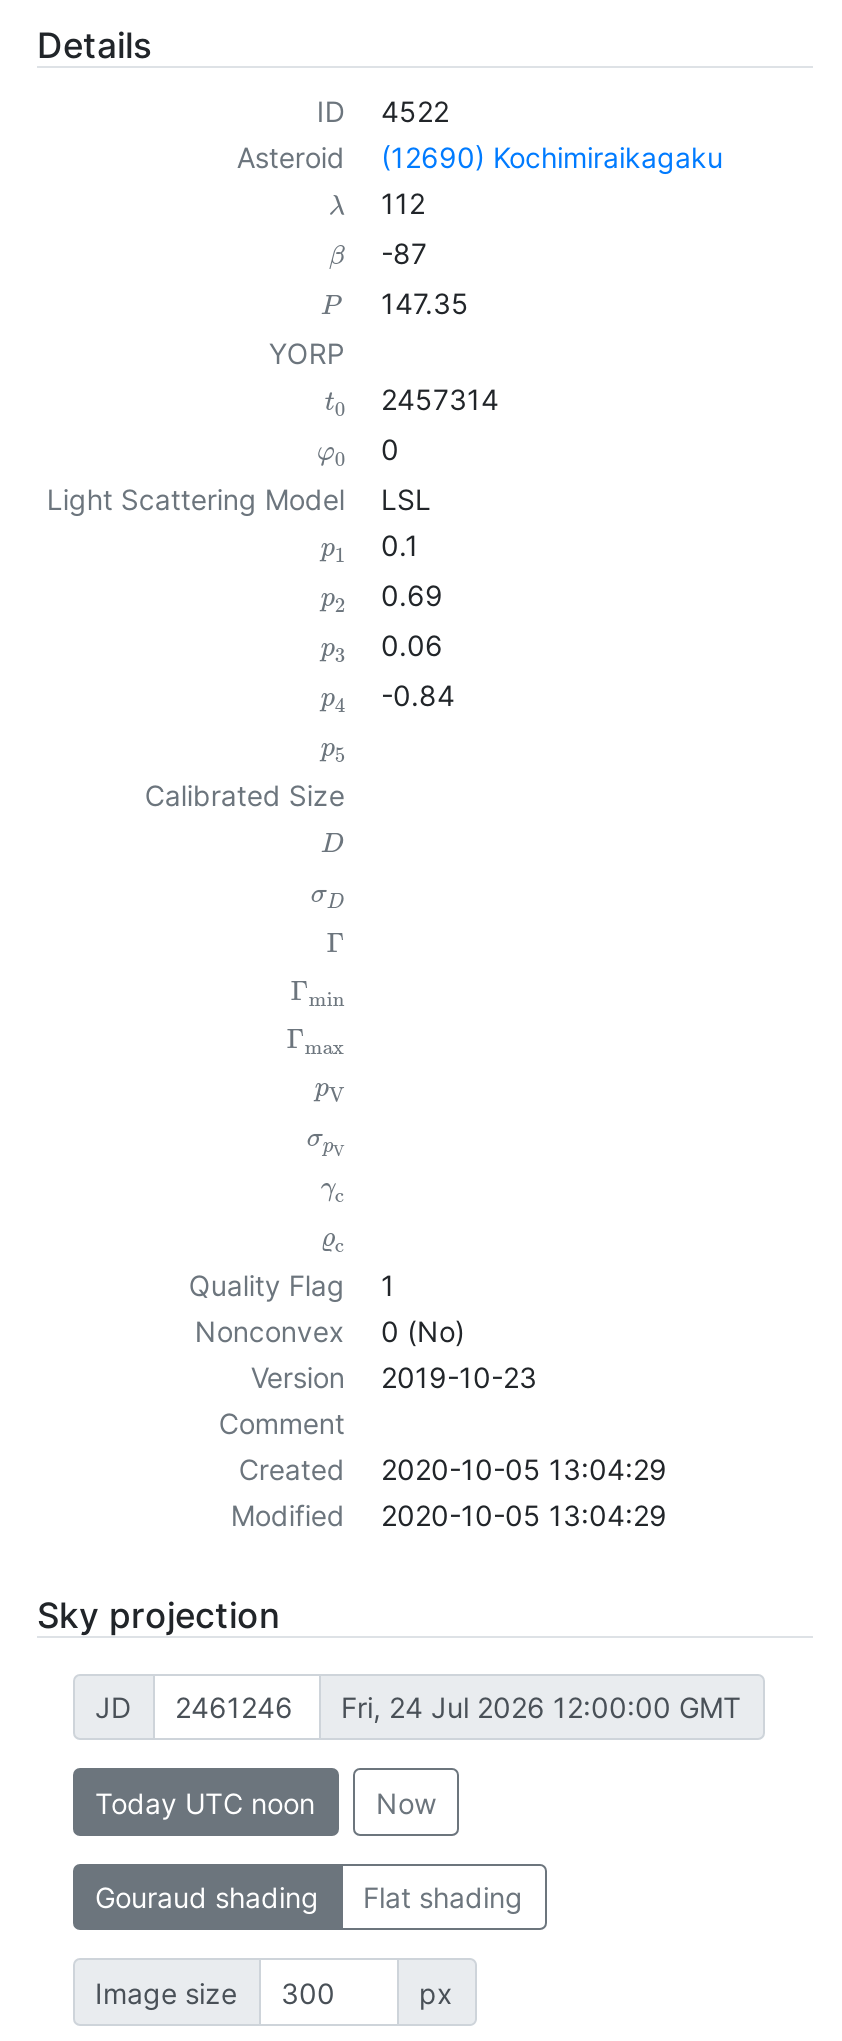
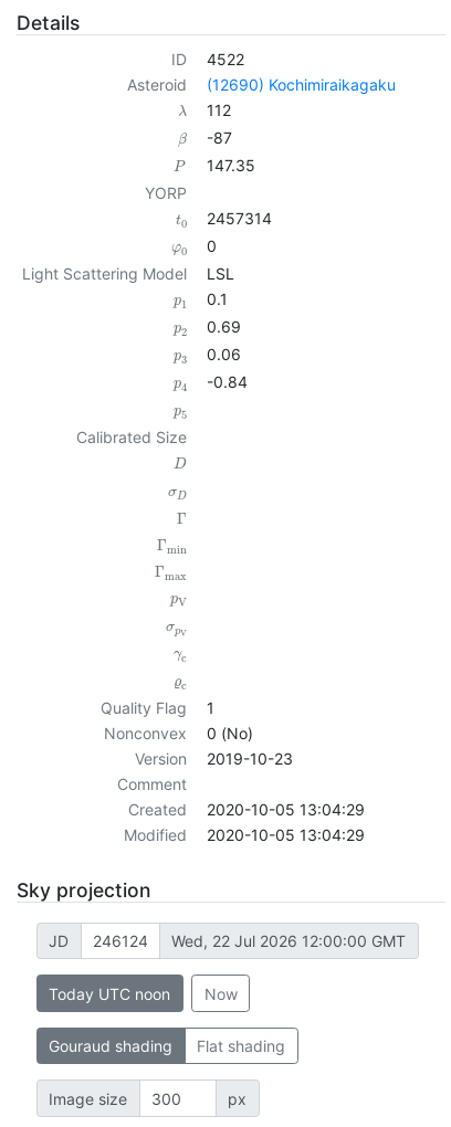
[341,1690,741,1724] Fri, 24 Jul 2026 12:00:00 GMT -> [171,932,406,950] Wed, 22 Jul 2026 12:00:00 GMT

